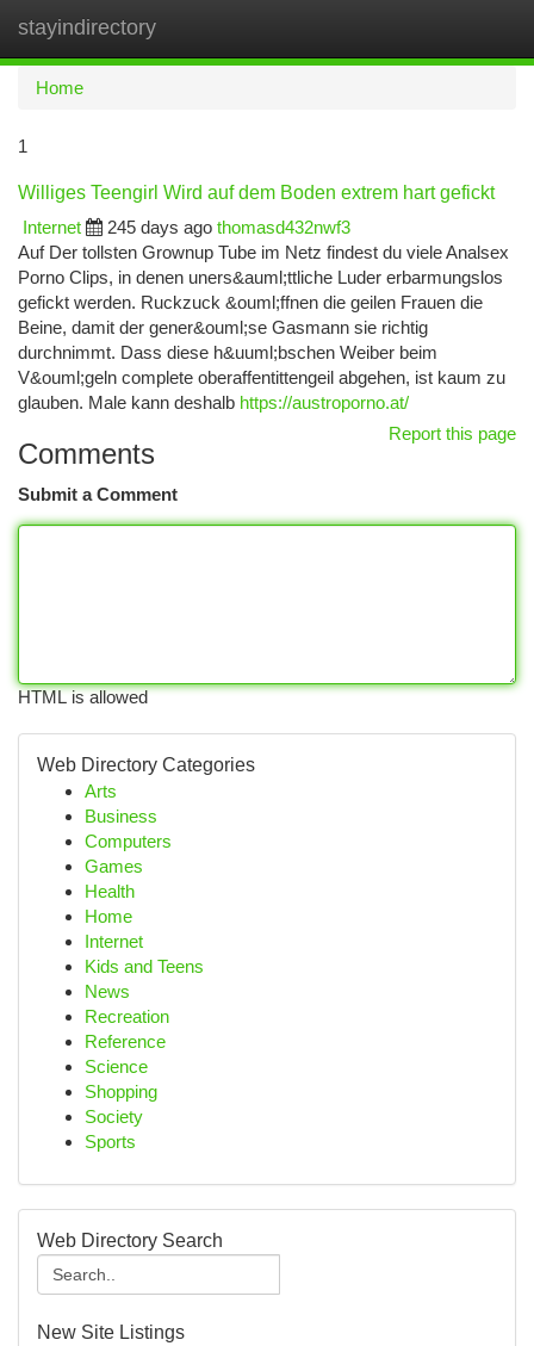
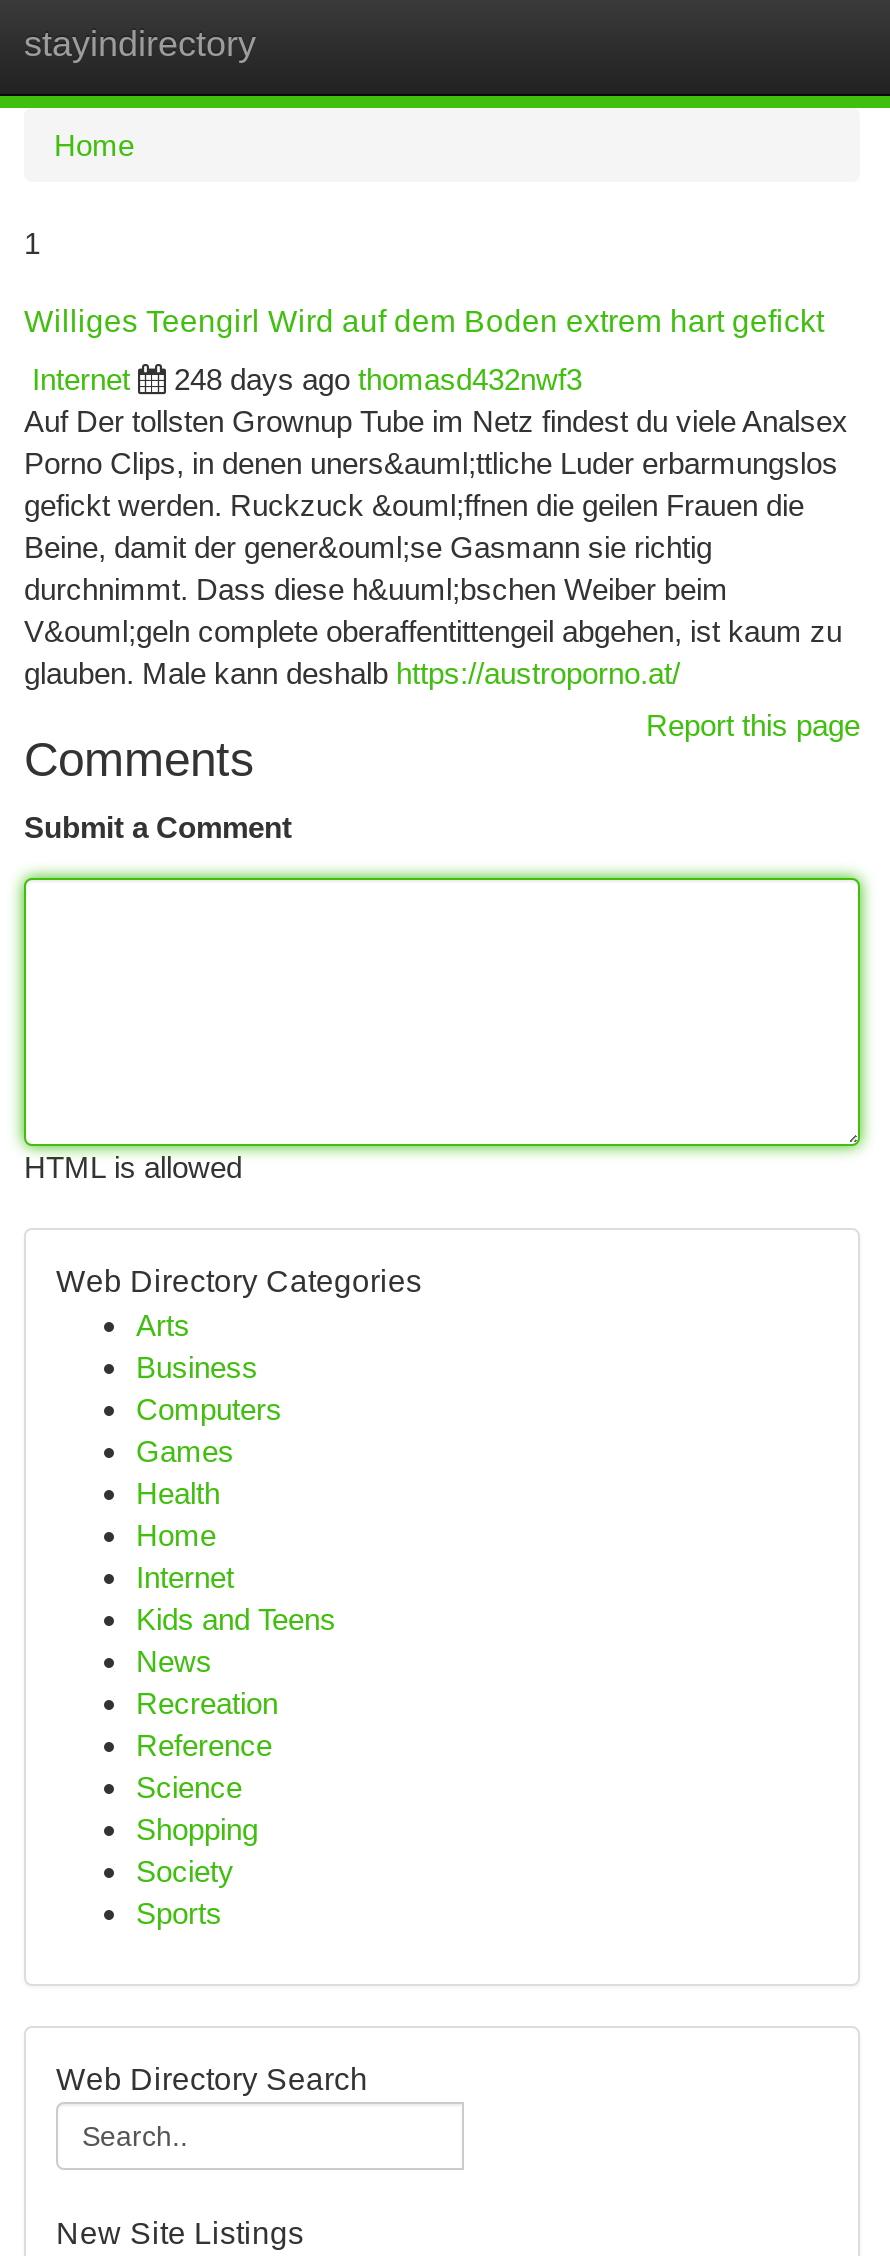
[107,217,350,237] 245 days ago thomasd432nwf3 -> [174,362,582,396] 248 days ago thomasd432nwf3

